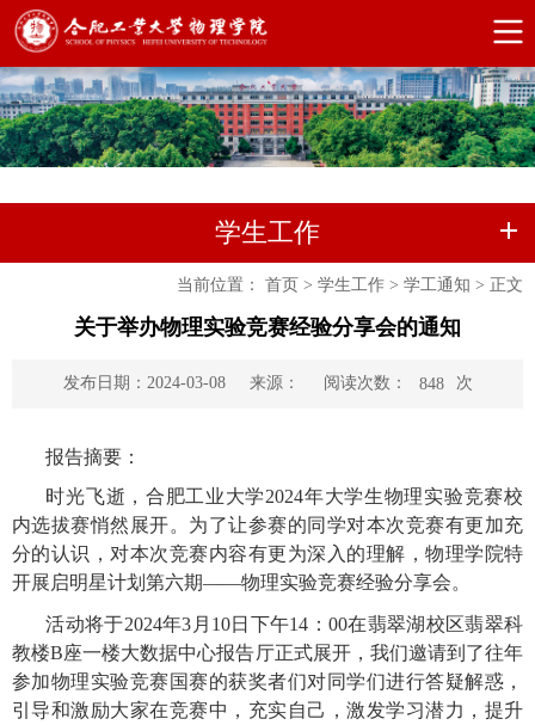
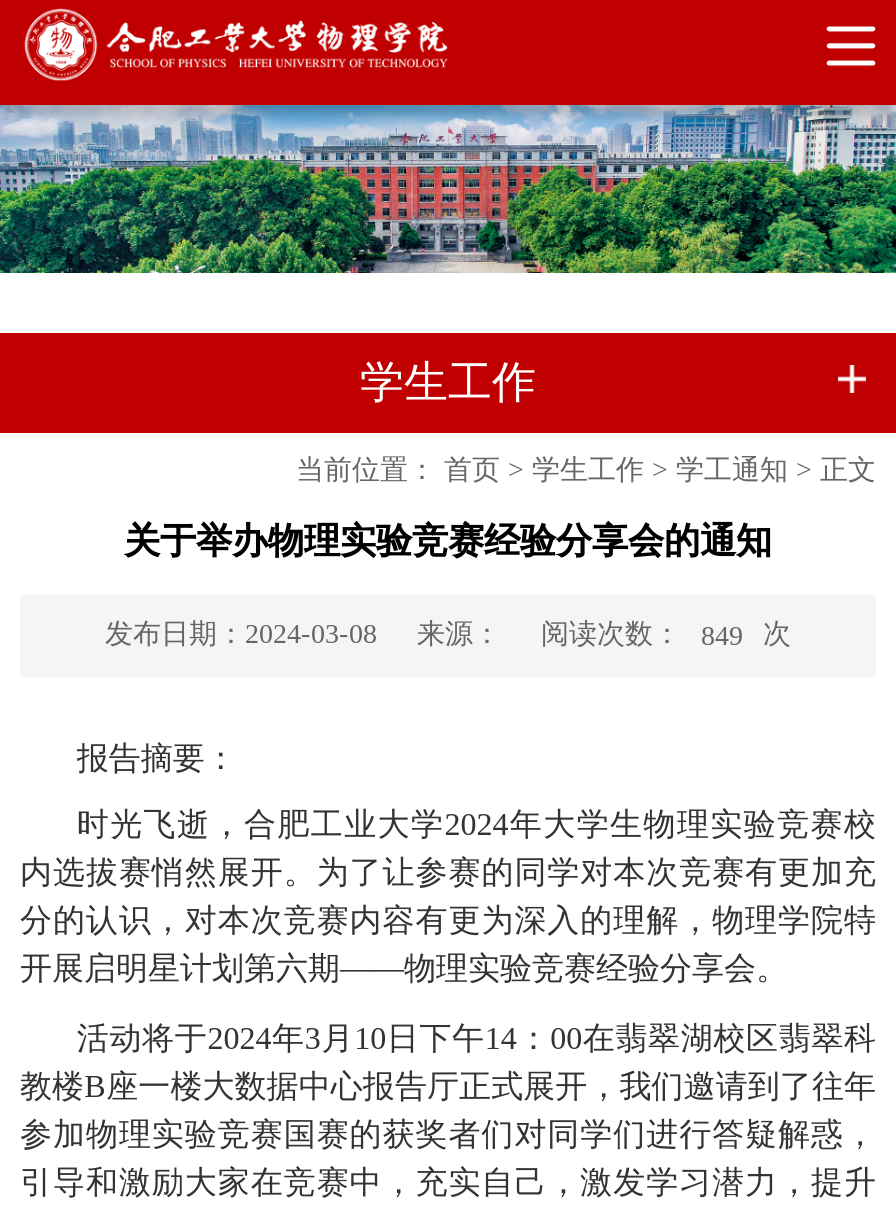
[63,374,472,393] 发布日期：2024-03-08 来源： 阅读次数： 848 次 -> [105,619,791,651] 发布日期：2024-03-08 来源： 阅读次数： 849 次

